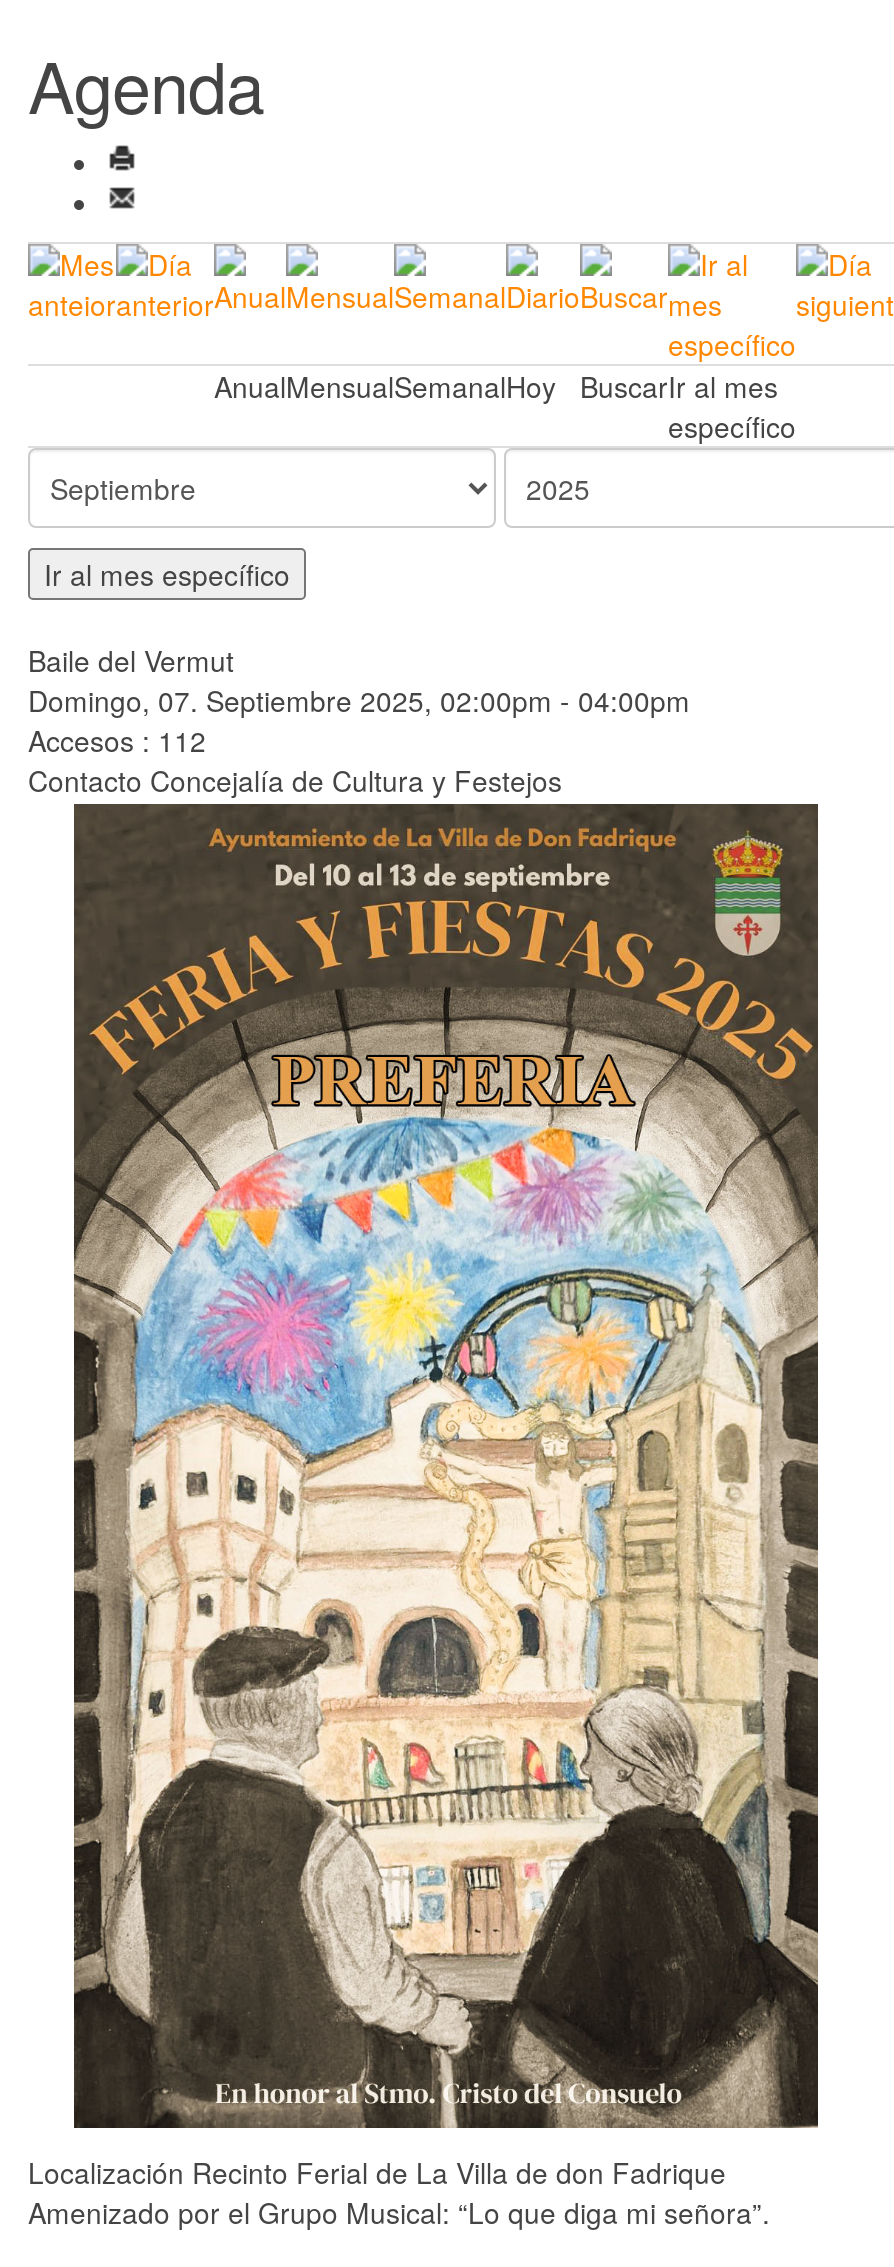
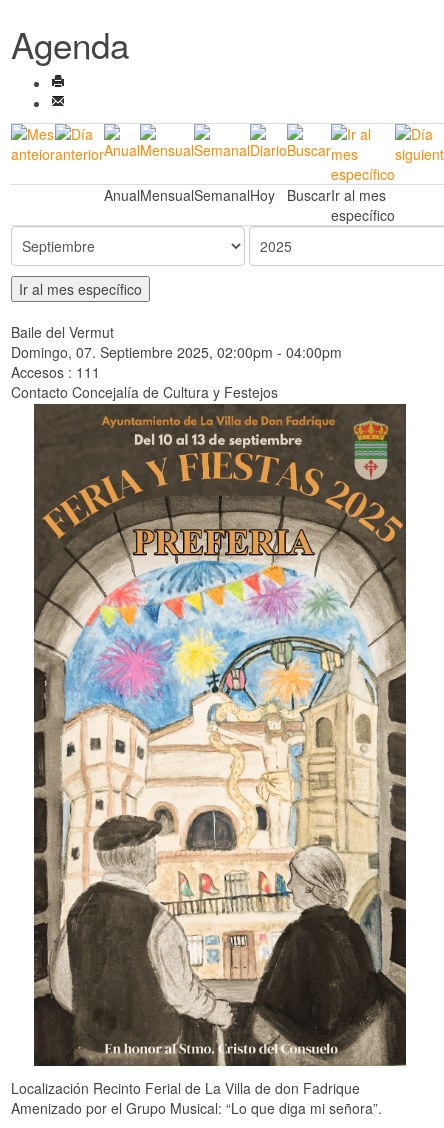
[28,720,206,760] Accesos: 112 -> [11,362,100,382] Accesos: 111

